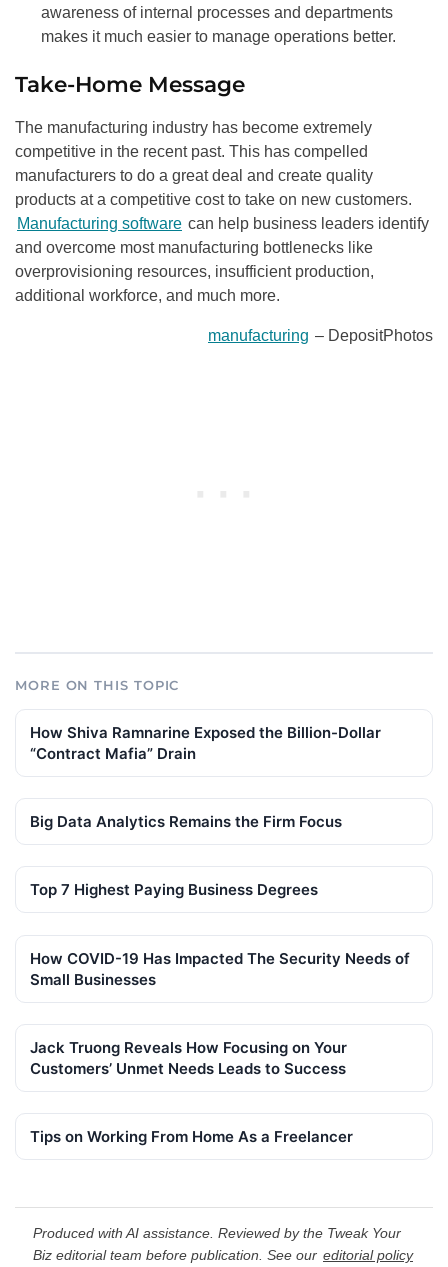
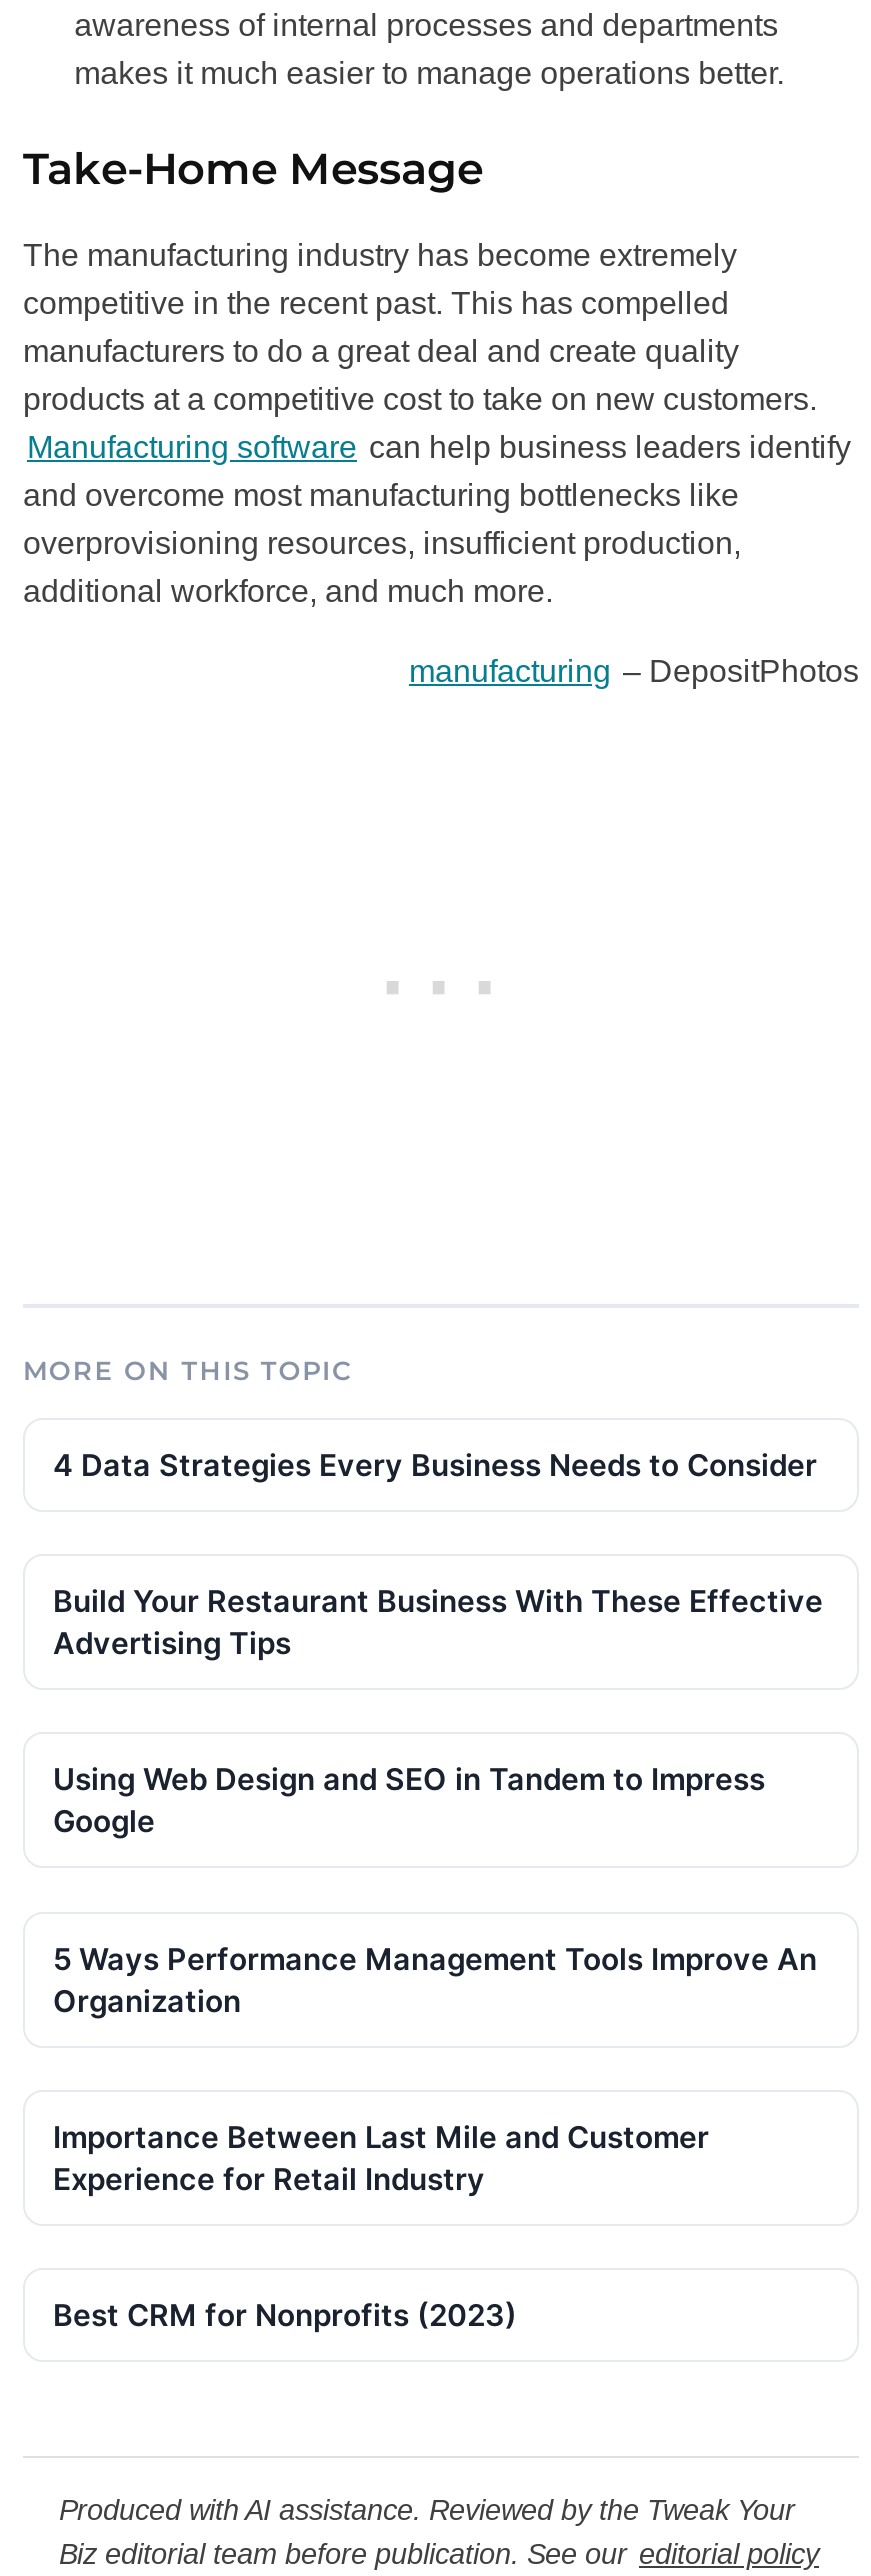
[30,723,381,763] How Shiva Ramnarine Exposed the Billion-Dollar | “Contract Mafia” Drain -> [53,1446,817,1484] 4 Data Strategies Every Business Needs to Consider
[30,812,342,831] Big Data Analytics Remains the Firm Focus -> [53,1582,823,1662] Build Your Restaurant Business With These Effective | Advertising Tips
[30,880,318,899] Top 7 Highest Paying Business Degrees -> [53,1761,765,1841] Using Web Design and SEO in Tandem to Impress | Google
[30,948,410,988] How COVID-19 Has Impacted The Security Needs of | Small Businesses -> [53,1939,817,2019] 5 Ways Performance Management Tools Improve An | Organization
[30,1038,347,1078] Jack Truong Reveals How Focusing on Your | Customers’ Unmet Needs Leads to Success -> [53,2117,709,2197] Importance Between Last Mile and Customer | Experience for Retail Industry
[30,1127,353,1146] Tips on Working From Home As a Freelancer -> [53,2296,517,2334] Best CRM for Nonprofits (2023)

